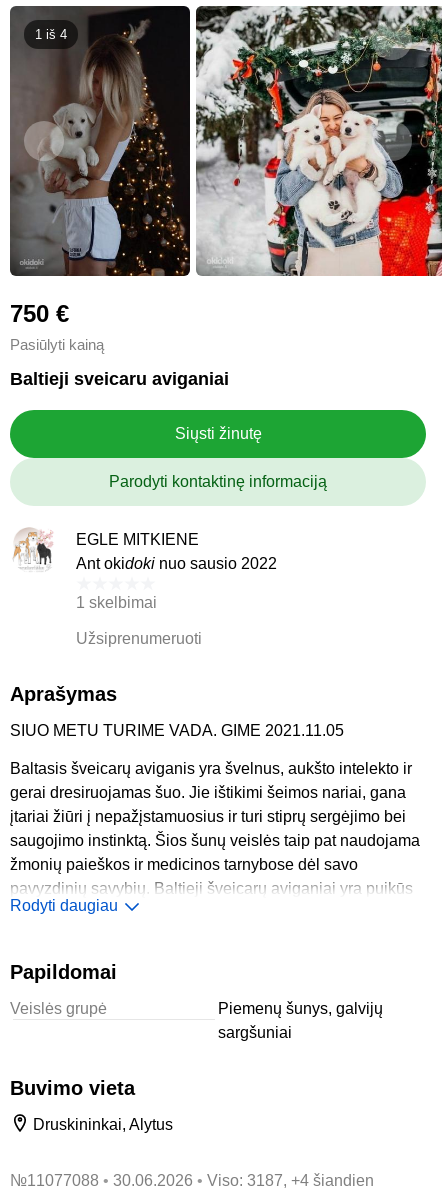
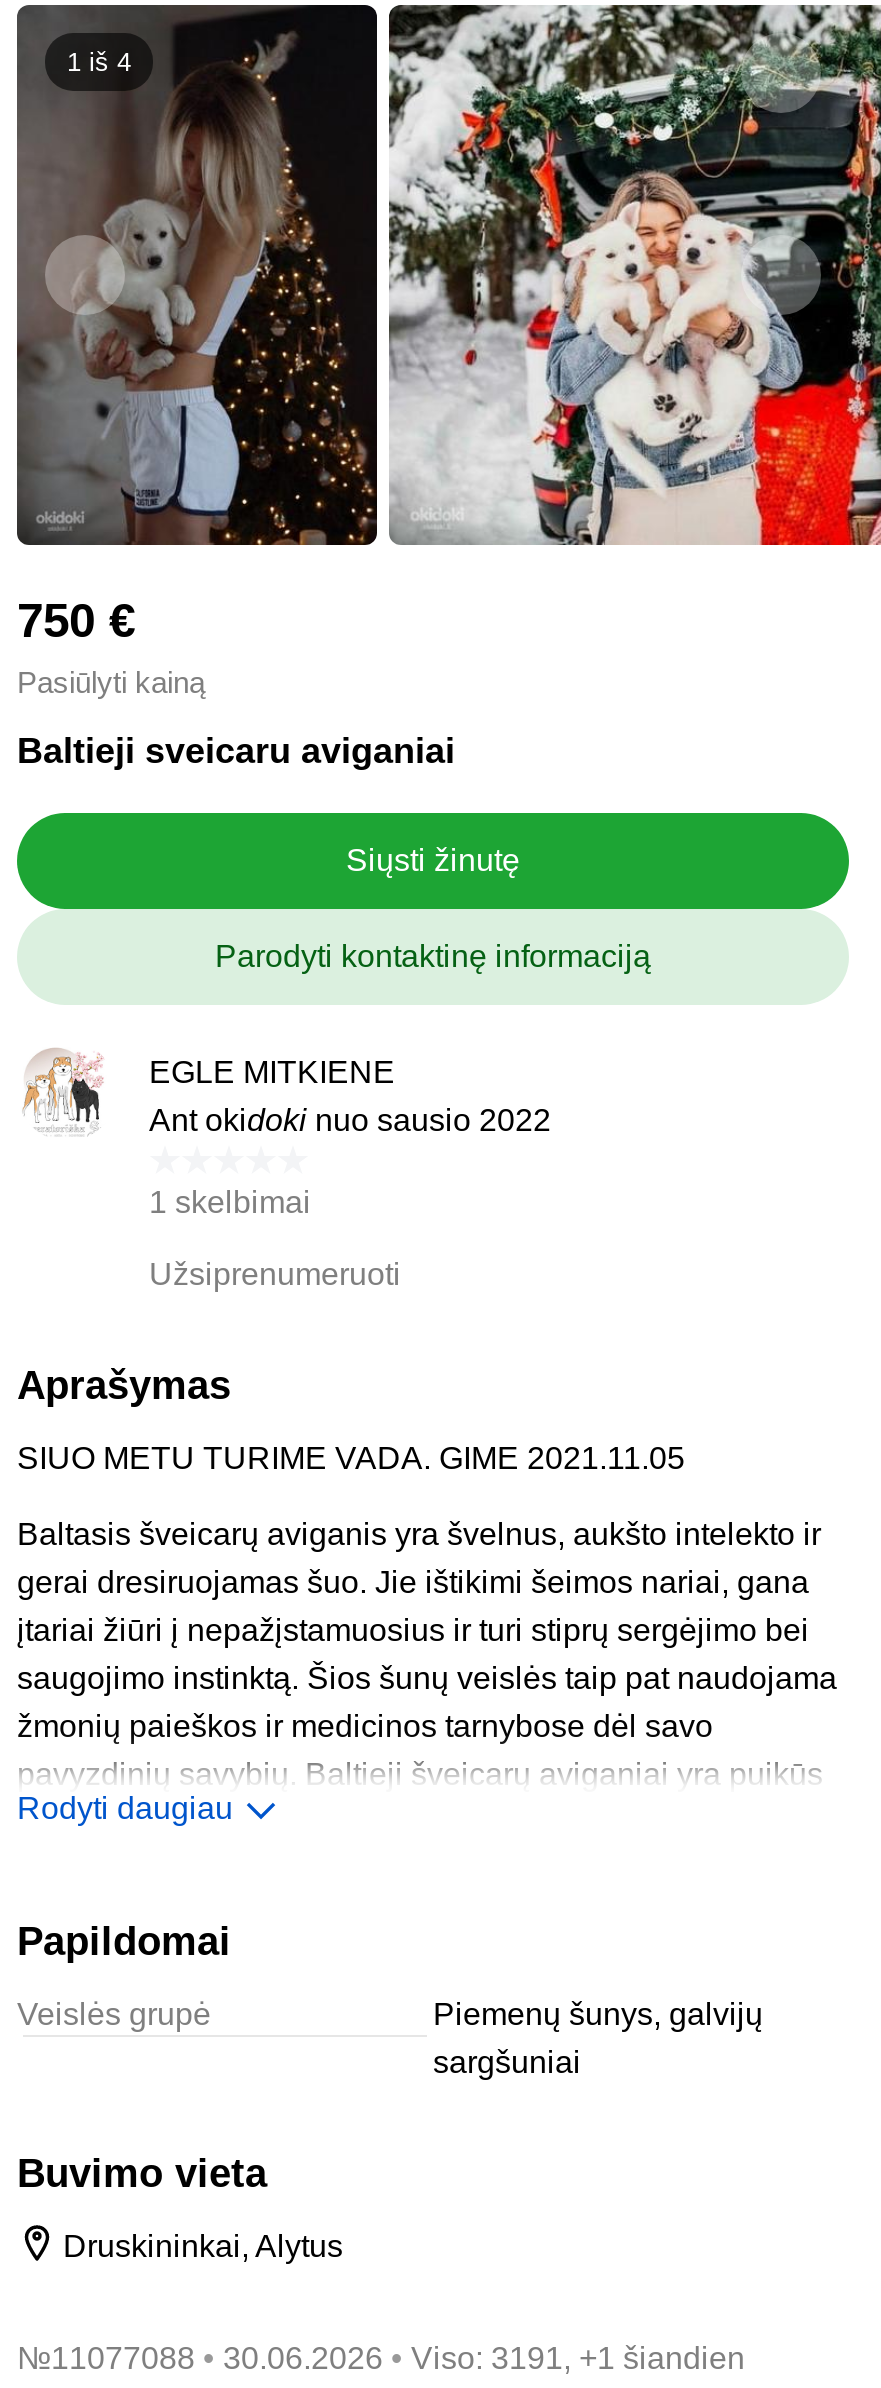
[207,1172,374,1189] Viso: 3187, +4 šiandien -> [411,2341,745,2375] Viso: 3191, +1 šiandien

